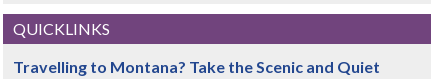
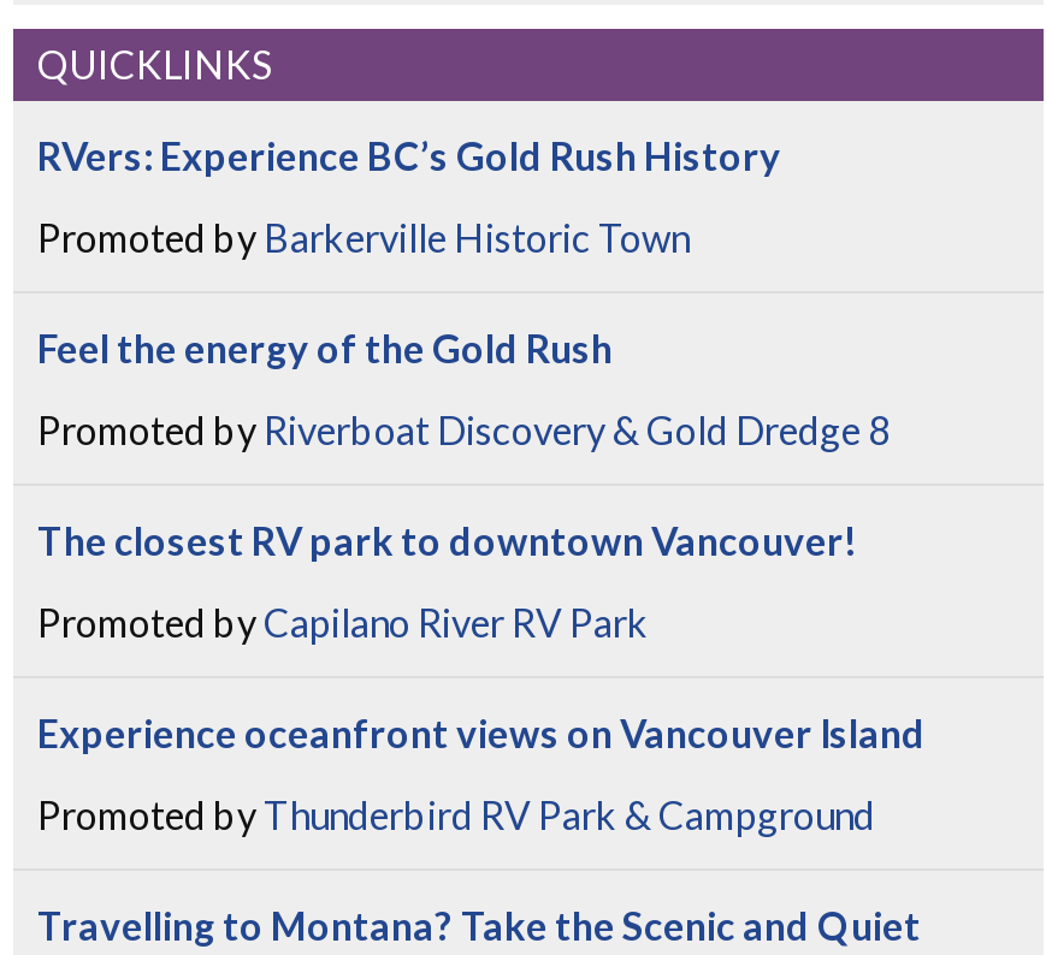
none -> [37,132,926,837] RVers: Experience BC’s Gold Rush History | Promoted by Barkerville Historic Town | Feel the energy of the Gold Rush | Promoted by Riverboat Discovery & Gold Dredge 8 | The closest RV park to downtown Vancouver! | Promoted by Capilano River RV Park | Experience oceanfront views on Vancouver Island | Promoted by Thunderbird RV Park & Campground

